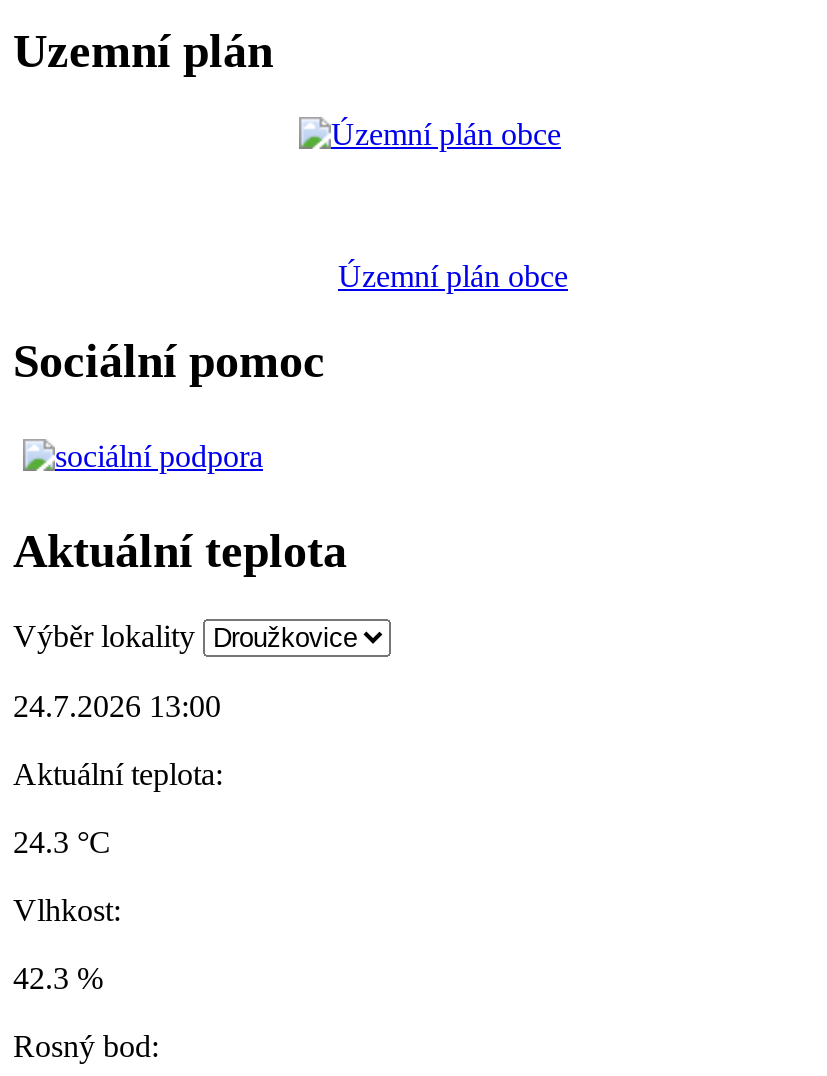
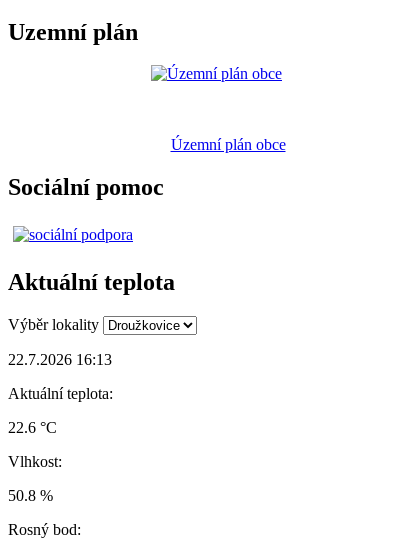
[13,689,221,723] 24.7.2026 13:00 -> [8,351,112,368] 22.7.2026 16:13
[13,825,111,859] 24.3 °C -> [8,419,57,436] 22.6 °C
[13,961,103,995] 42.3 % -> [8,487,53,504] 50.8 %

